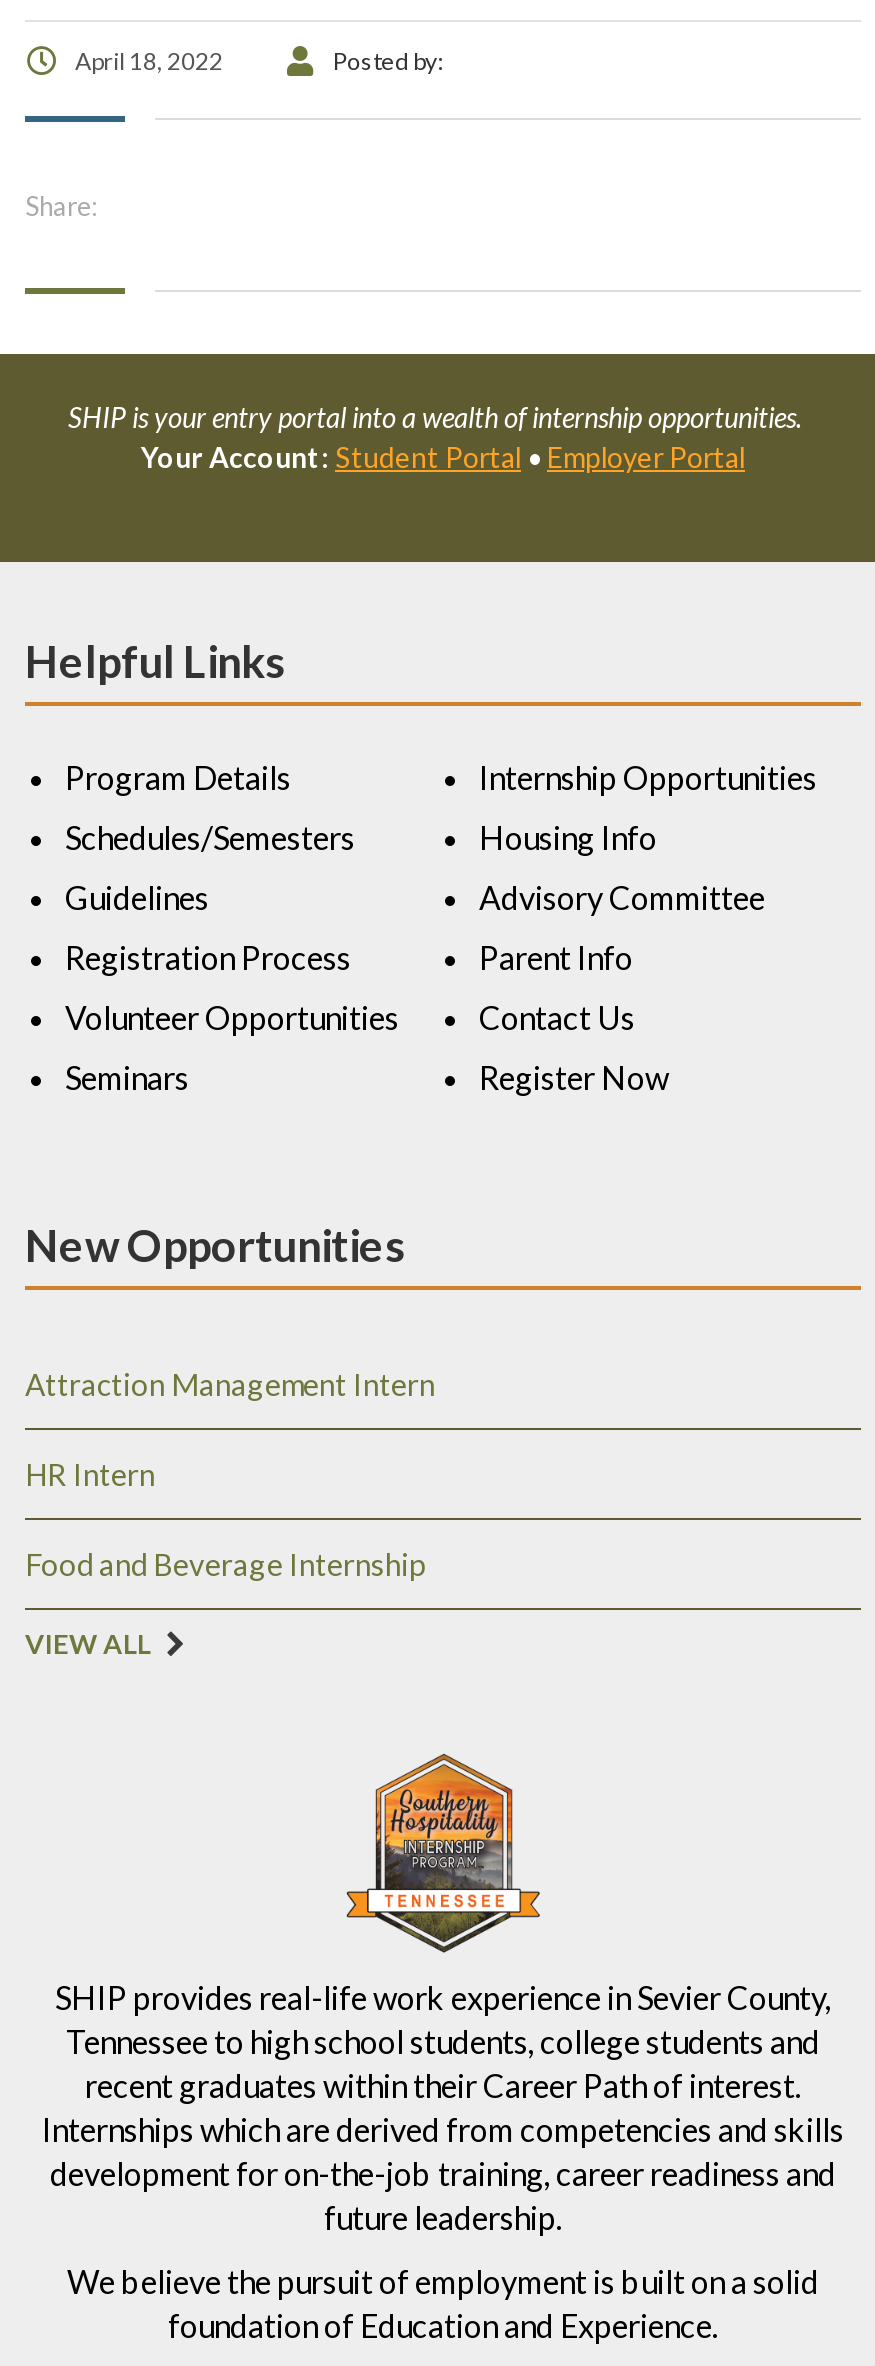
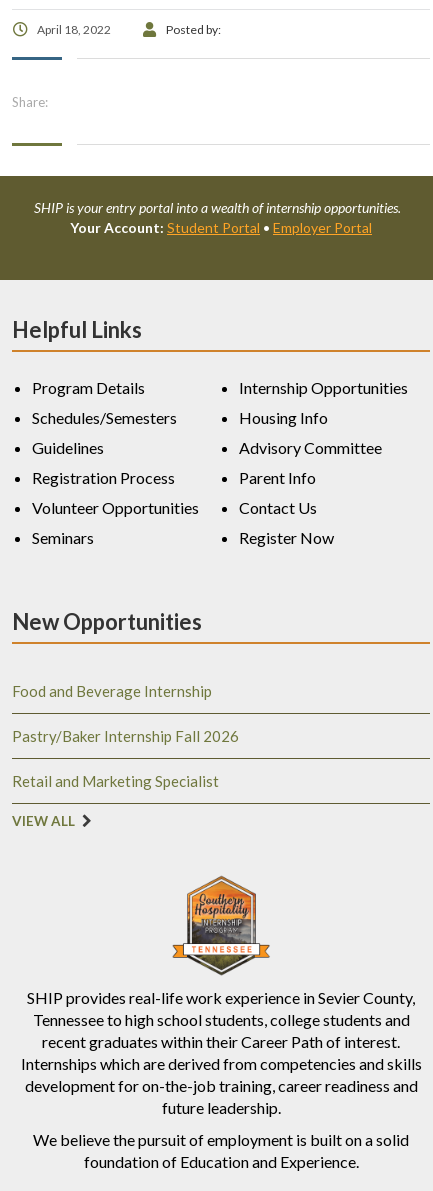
[25,1367,435,1493] Attraction Management Intern | HR Intern -> none
moved [25,1547,425,1583] -> [12,682,212,700]: Food and Beverage Internship
none -> [12,727,239,790] Pastry/Baker Internship Fall 2026 | Retail and Marketing Specialist

